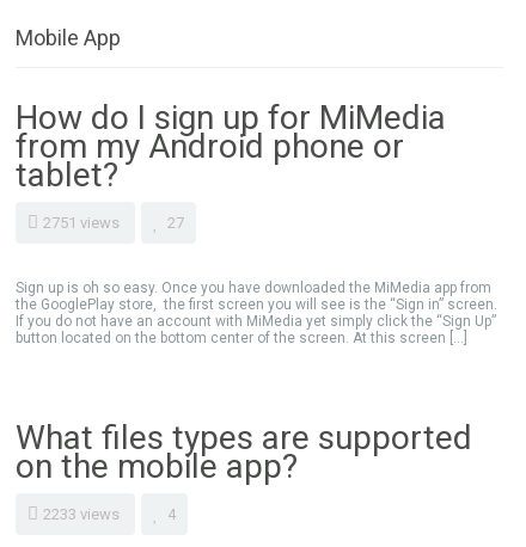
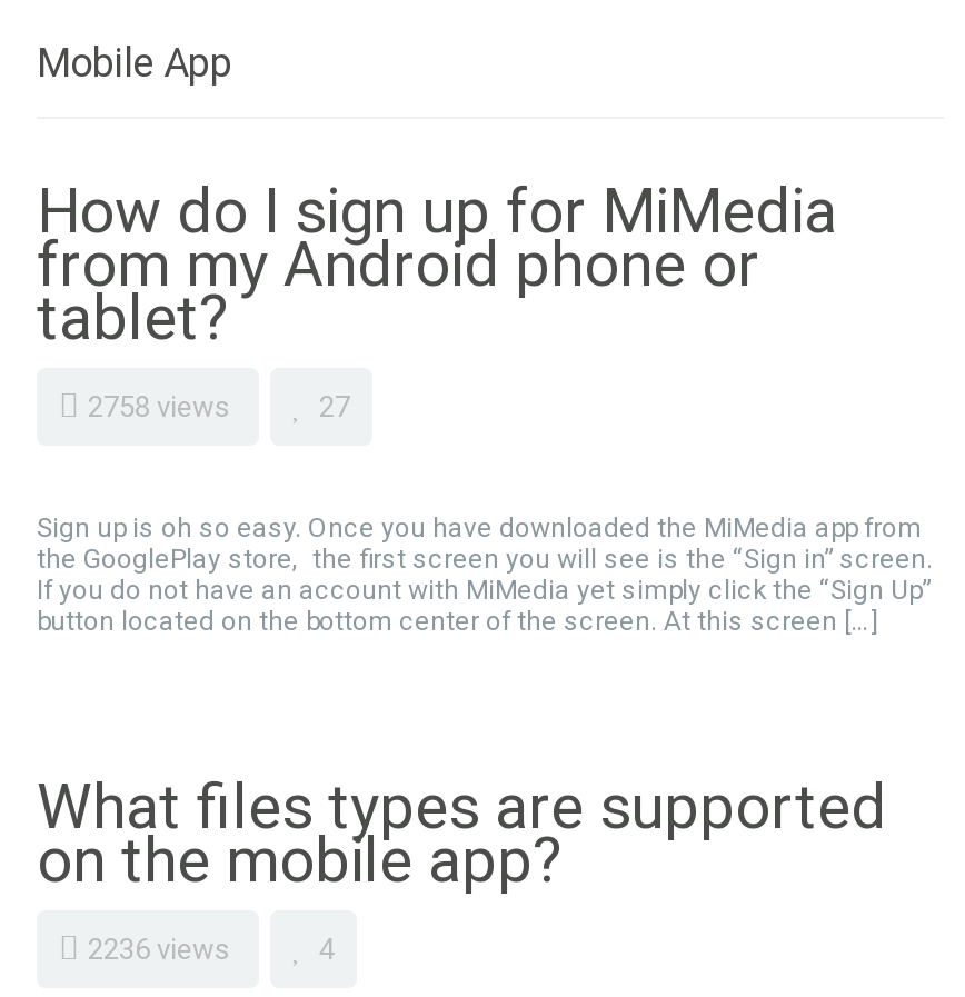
[43,214,123,232] 2751 views -> [88,390,237,423] 2758 views
[43,505,123,523] 2233 views -> [88,933,237,966] 2236 views

